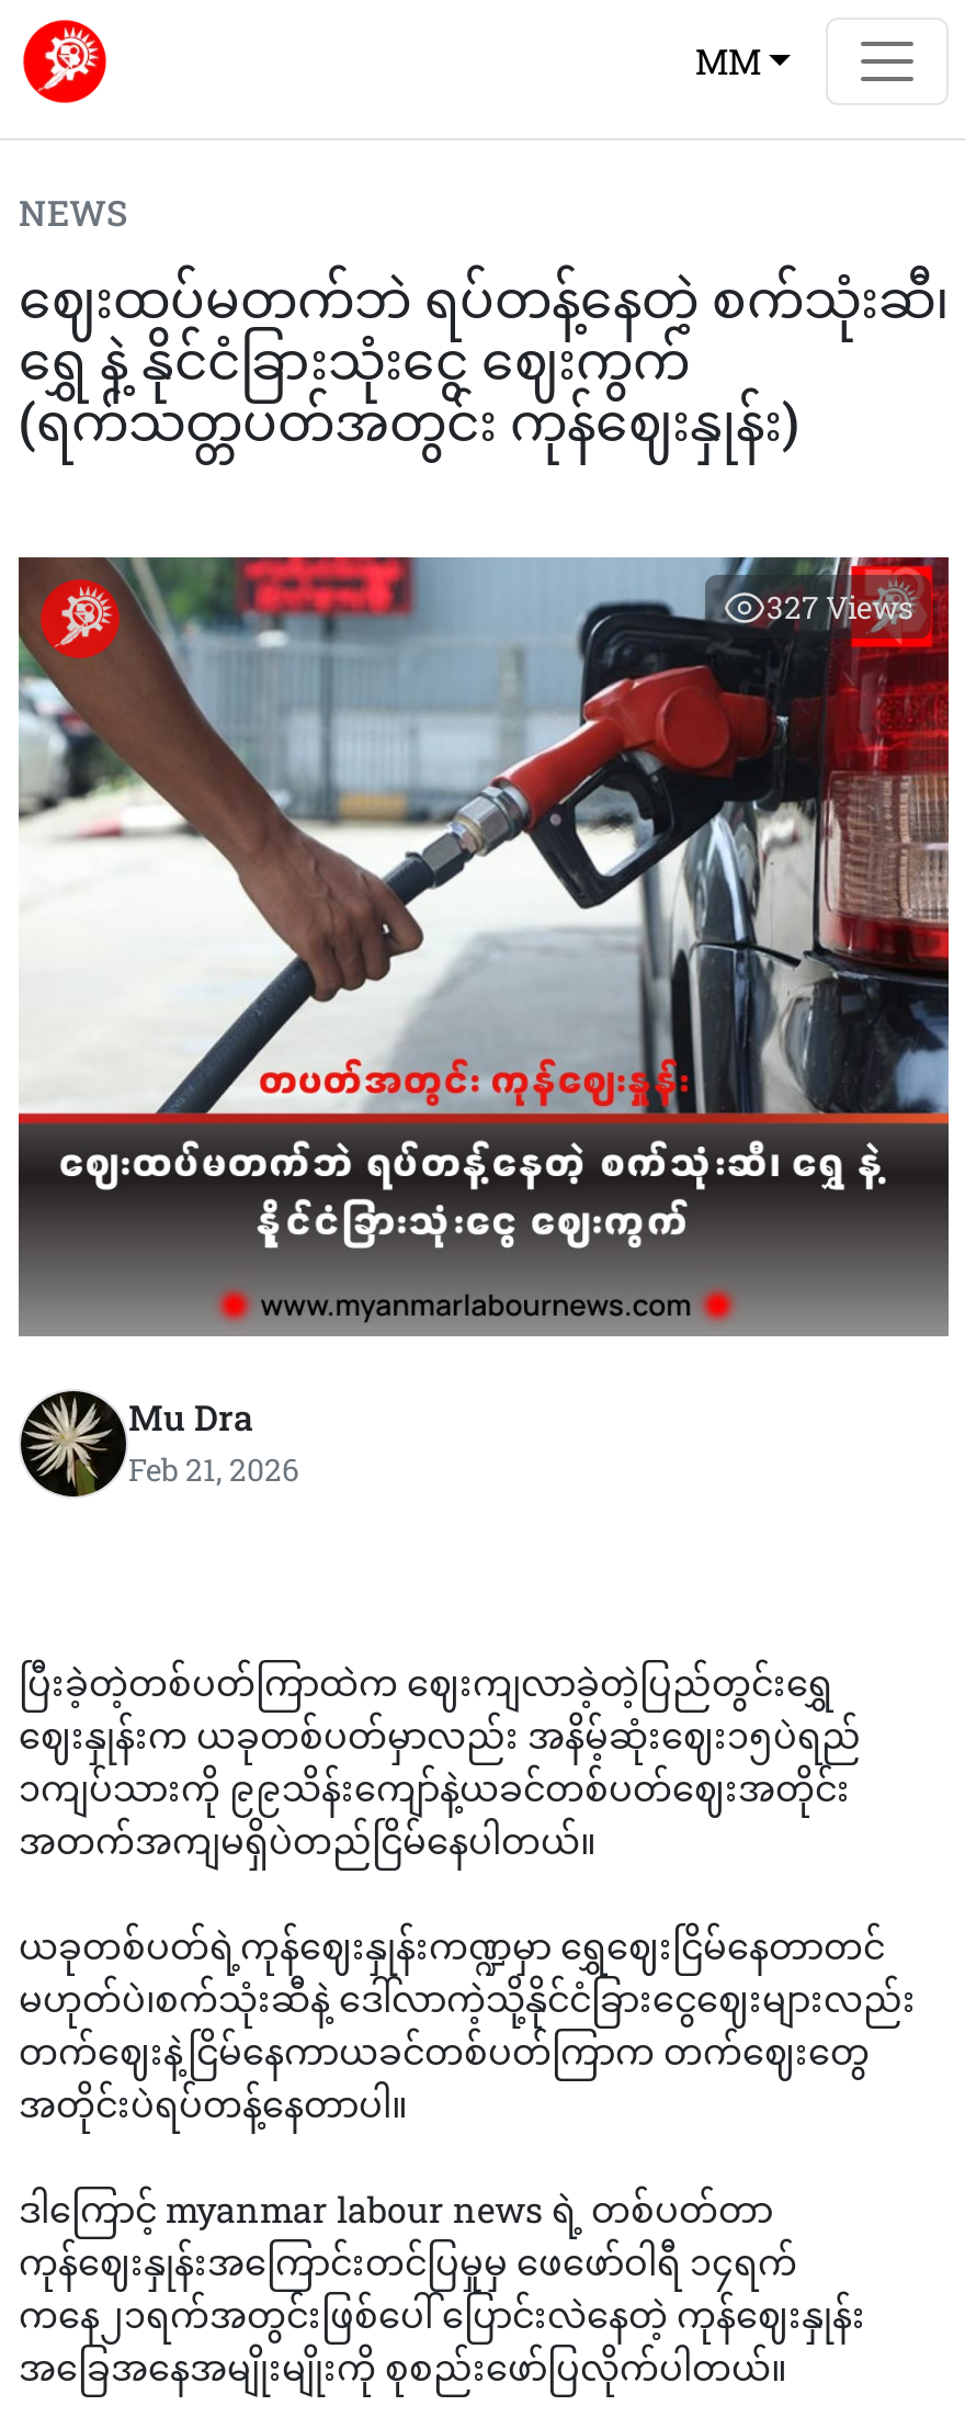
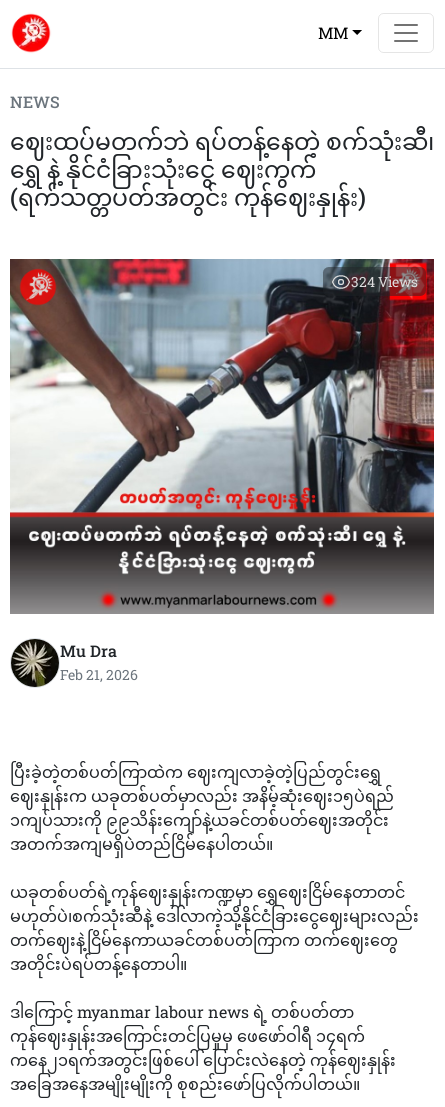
[767,586,913,628] 327 Views -> [351,272,418,291] 324 Views

